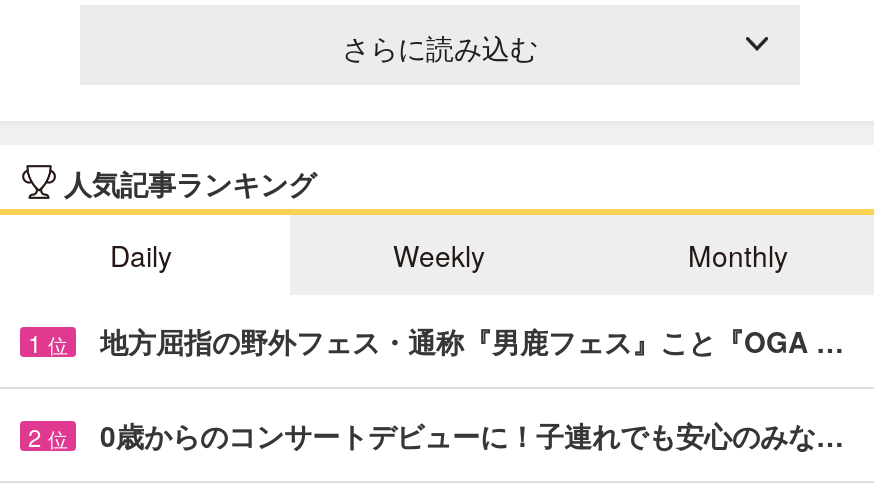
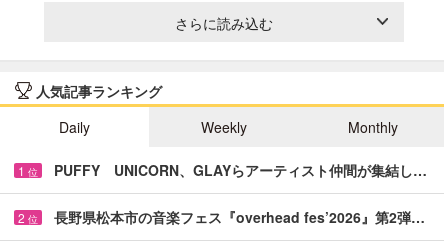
[100,321,844,361] 地方屈指の野外フェス・通称『男鹿フェス』こと『OGA … -> [54,160,427,180] PUFFY UNICORN、GLAYらアーティスト仲間が集結し…
[100,415,844,455] 0歳からのコンサートデビューに！子連れでも安心のみな… -> [54,207,425,227] 長野県松本市の音楽フェス『overhead fes’2026』第2弾…

